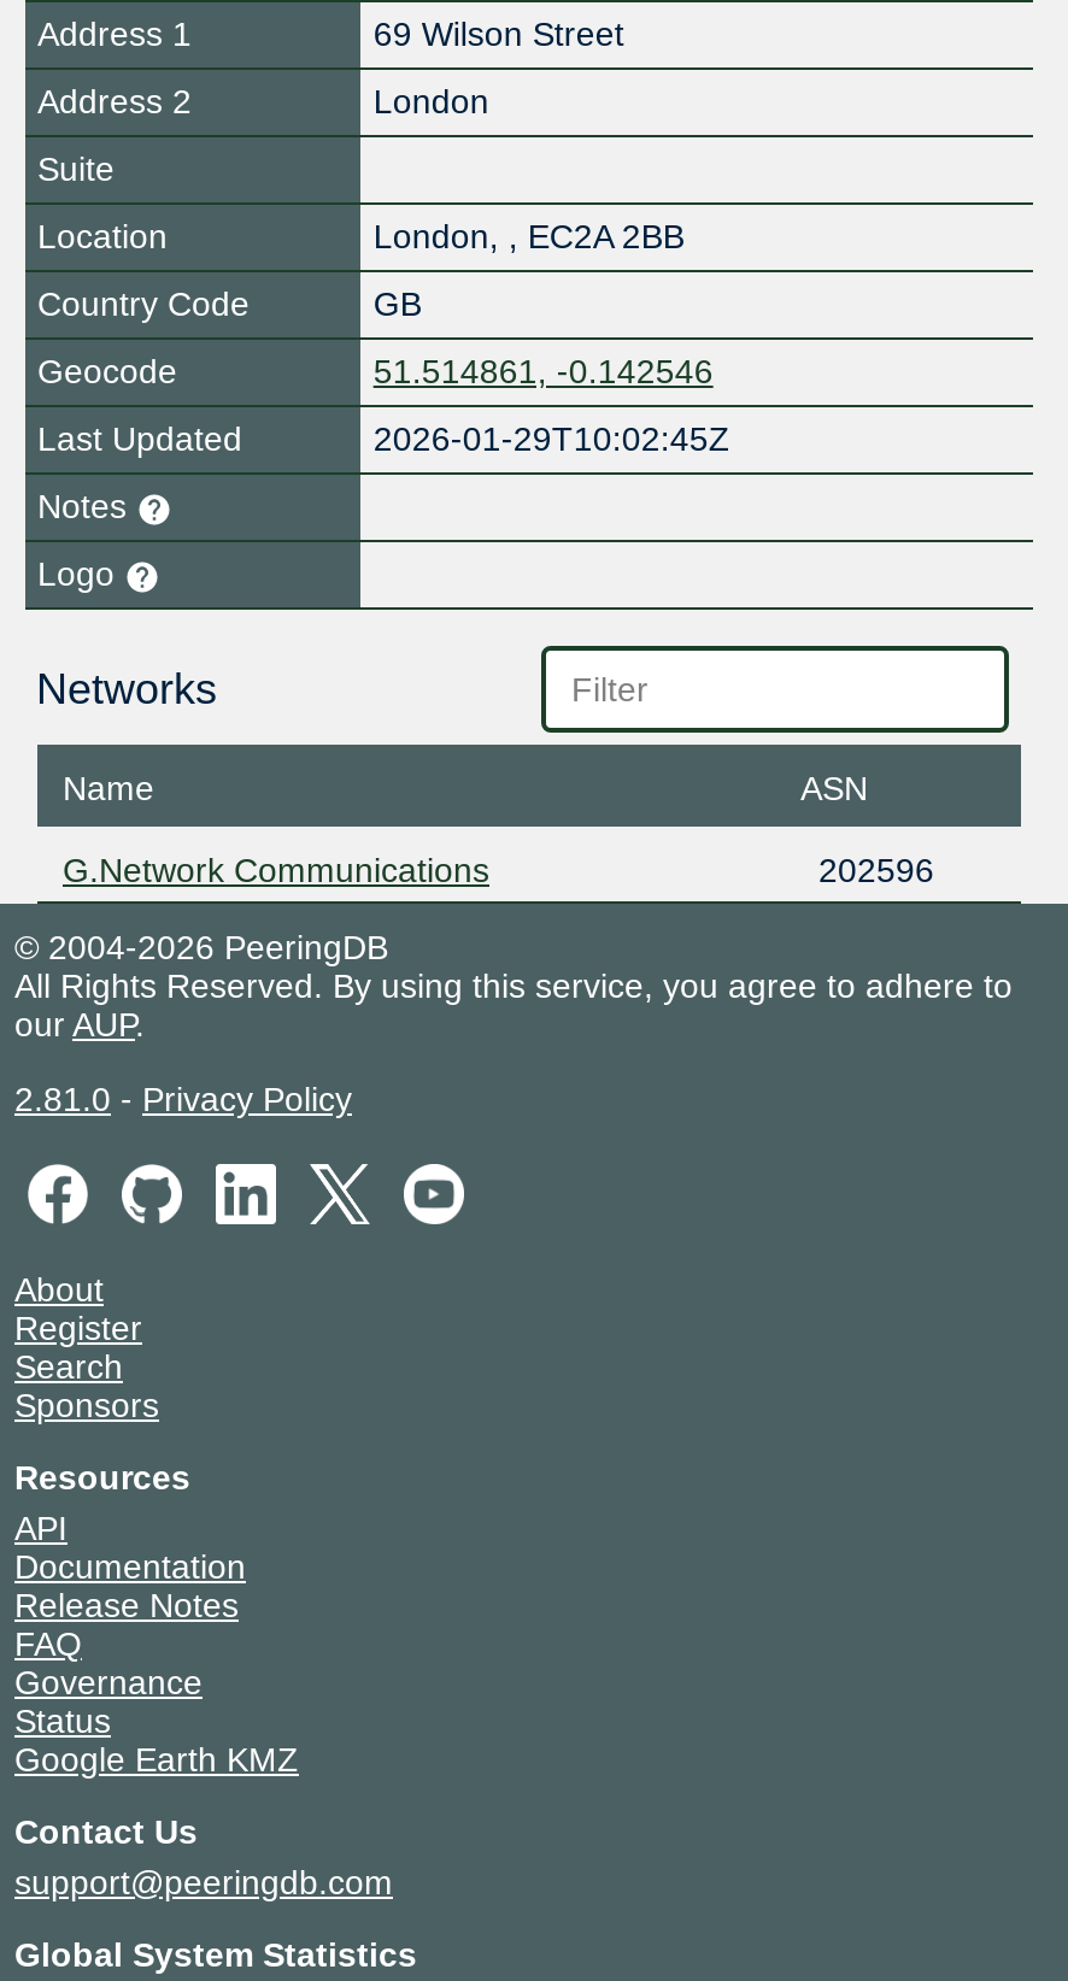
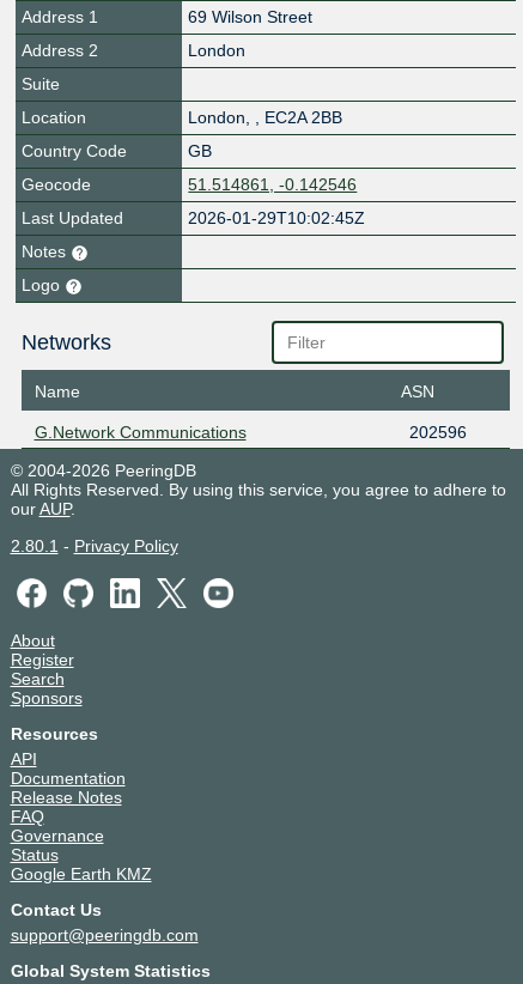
[14,1079,352,1118] 2.81.0 - Privacy Policy -> [10,536,178,555] 2.80.1 - Privacy Policy

